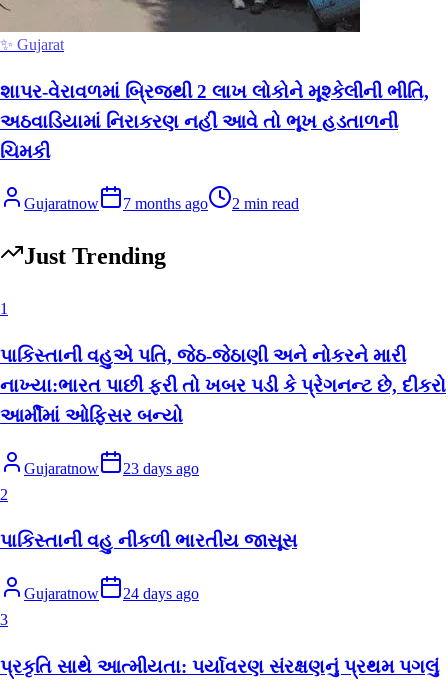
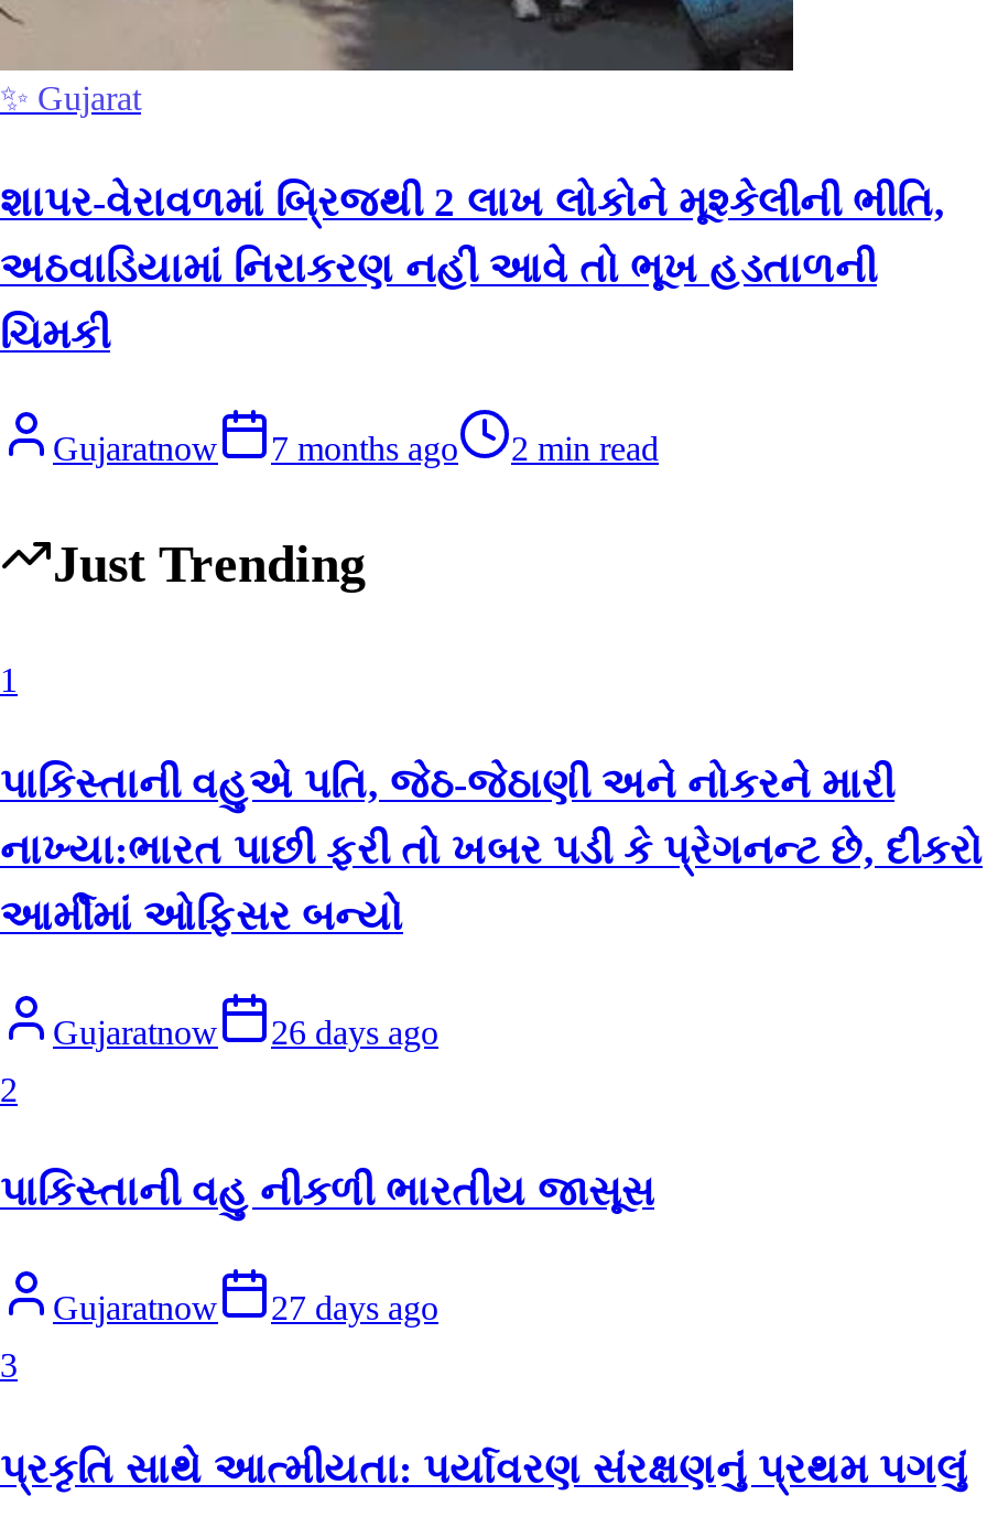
[24,460,199,477] Gujaratnow 23 days ago -> [53,1013,438,1050] Gujaratnow 26 days ago
[24,585,199,602] Gujaratnow 24 days ago -> [53,1289,438,1327] Gujaratnow 27 days ago

